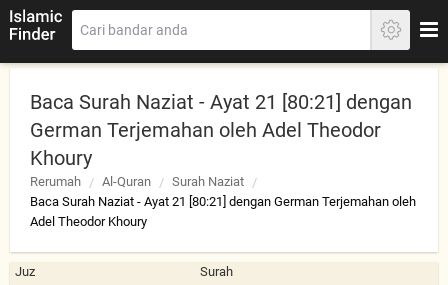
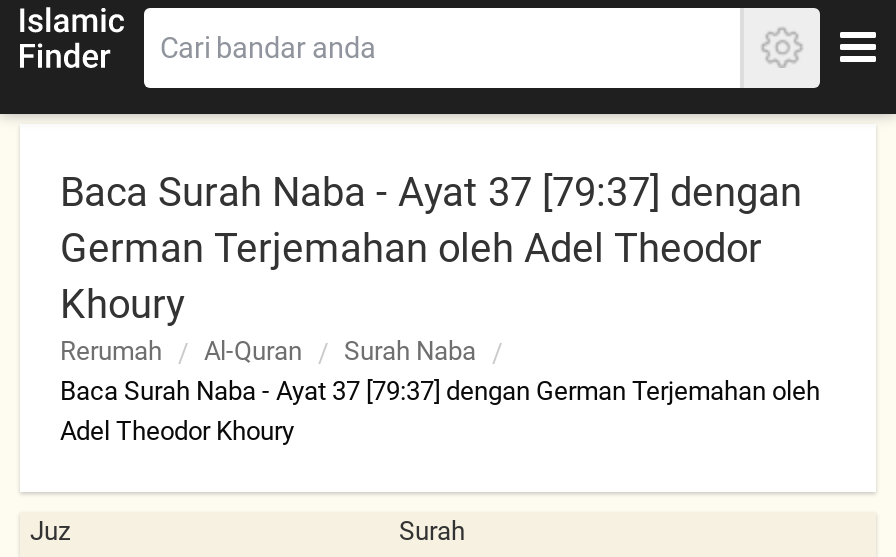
[30,90,412,114] Baca Surah Naziat - Ayat 21 [80:21] dengan -> [60,168,802,216] Baca Surah Naba - Ayat 37 [79:37] dengan
[172,174,244,189] Surah Naziat -> [344,336,476,366] Surah Naba
[30,194,416,209] Baca Surah Naziat - Ayat 21 [80:21] dengan German Terjemahan oleh -> [60,376,820,406] Baca Surah Naba - Ayat 37 [79:37] dengan German Terjemahan oleh

